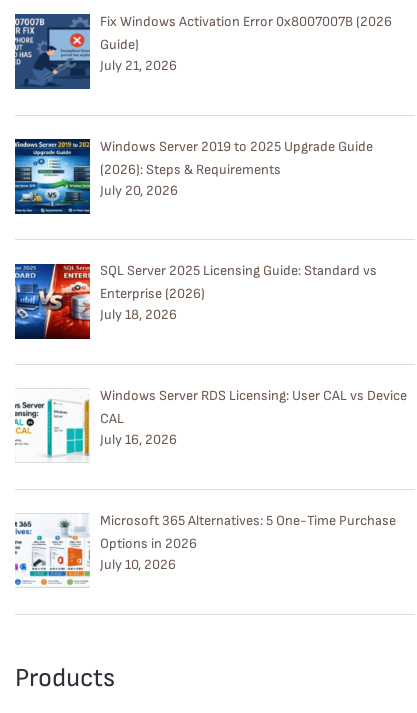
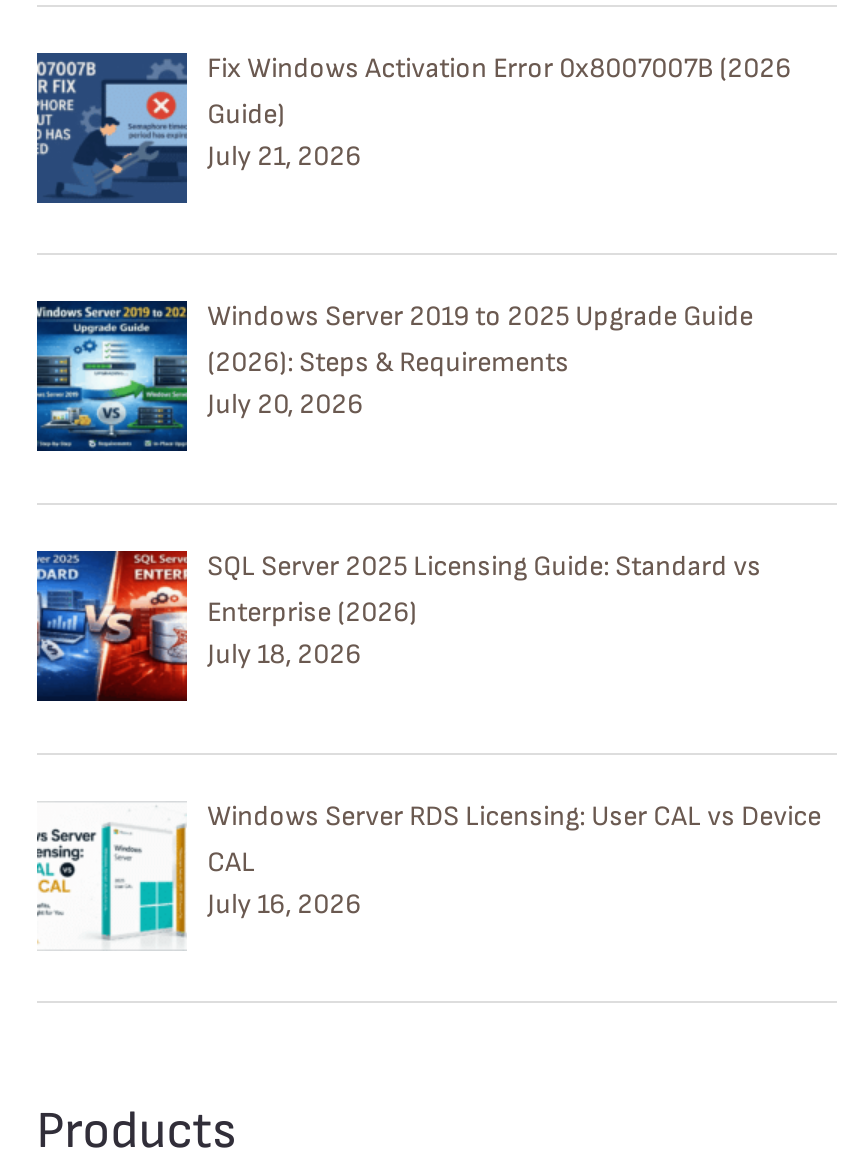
[14,512,396,586] [image] | Microsoft 365 Alternatives: 5 One-Time Purchase | Options in 2026 | July 10, 2026 -> none

